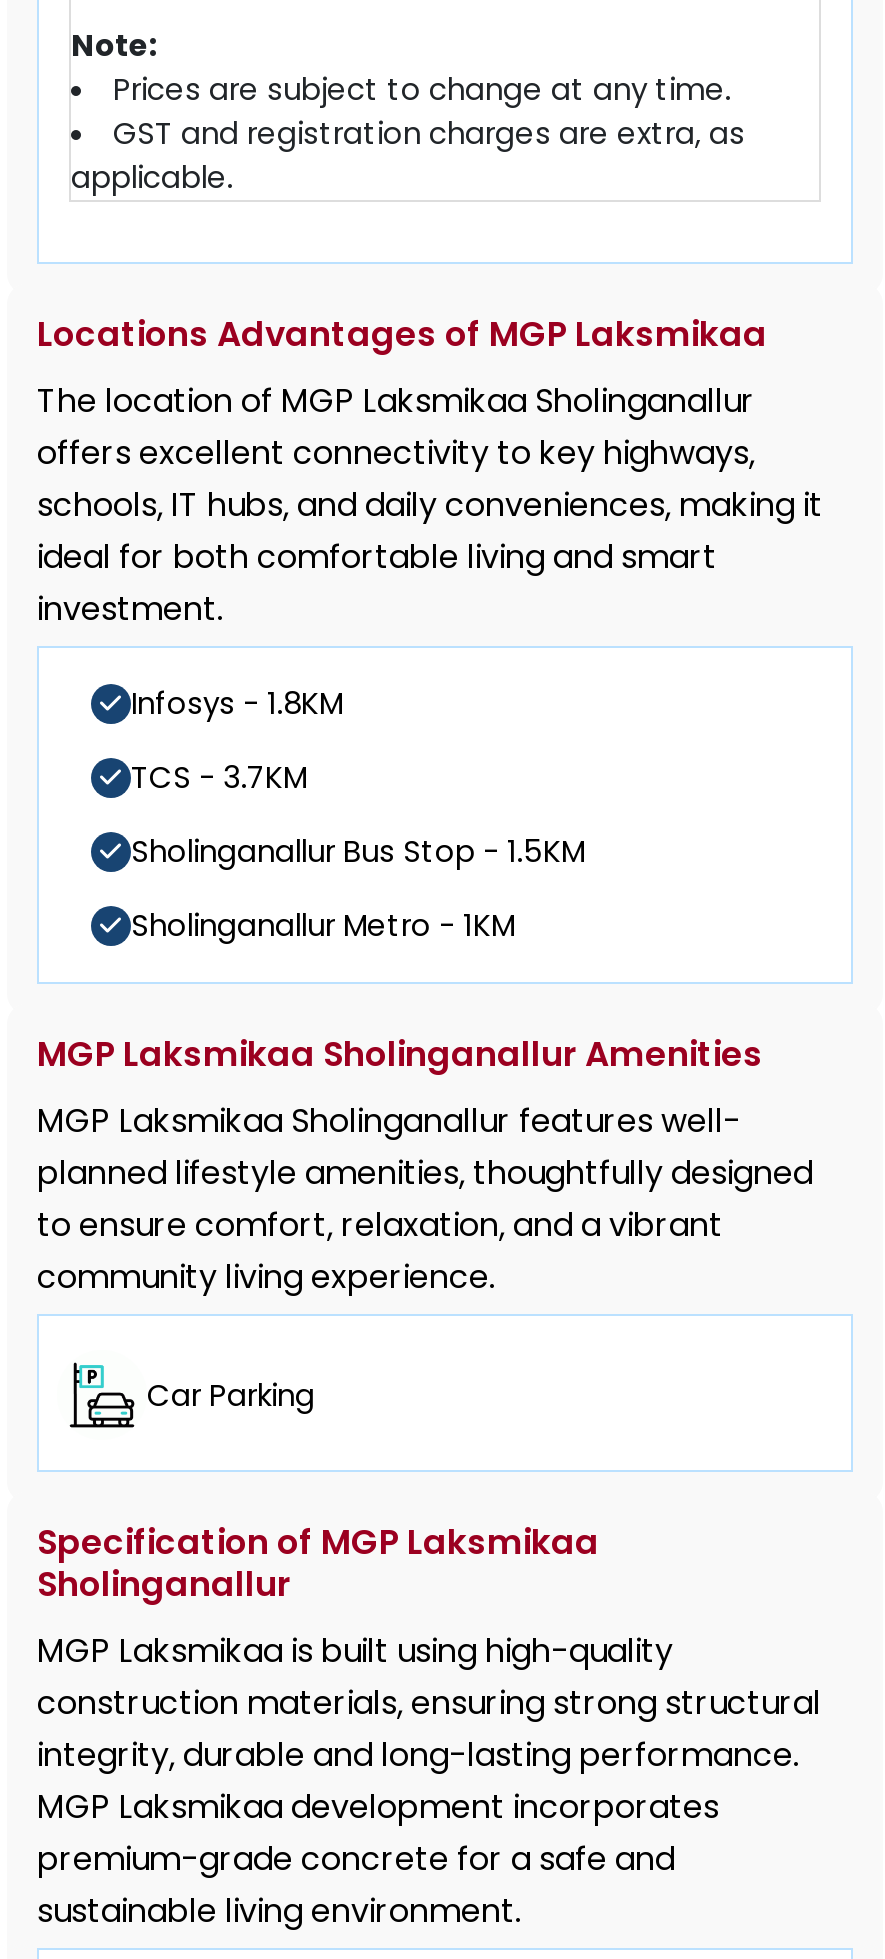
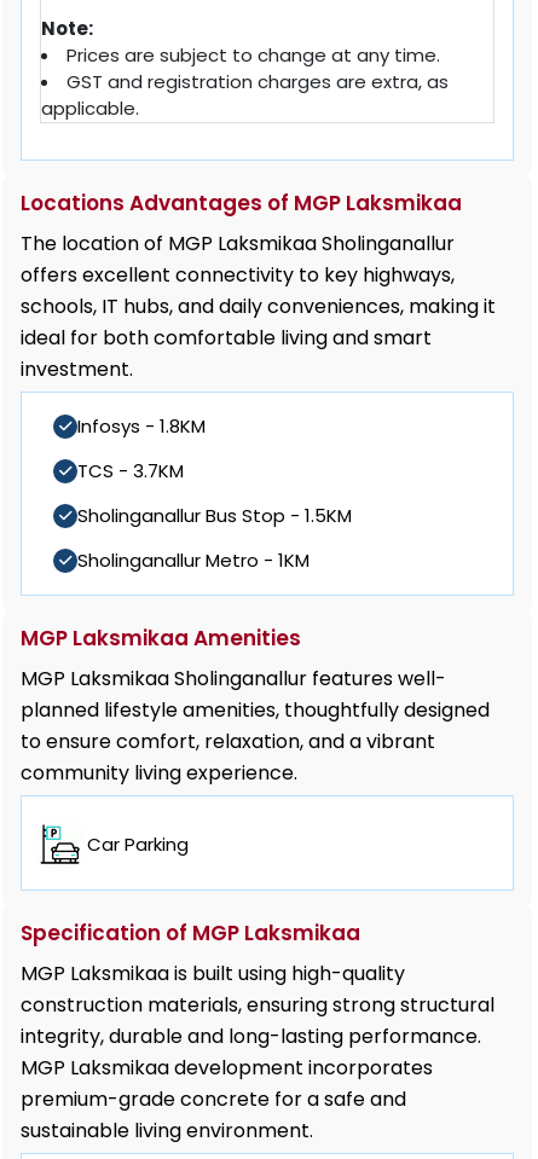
[37,1031,763,1079] MGP Laksmikaa Sholinganallur Amenities -> [21,624,301,653] MGP Laksmikaa Amenities
[37,1561,291,1609] Sholinganallur -> none

